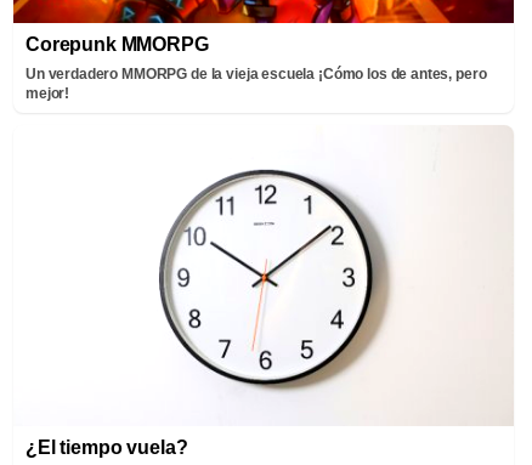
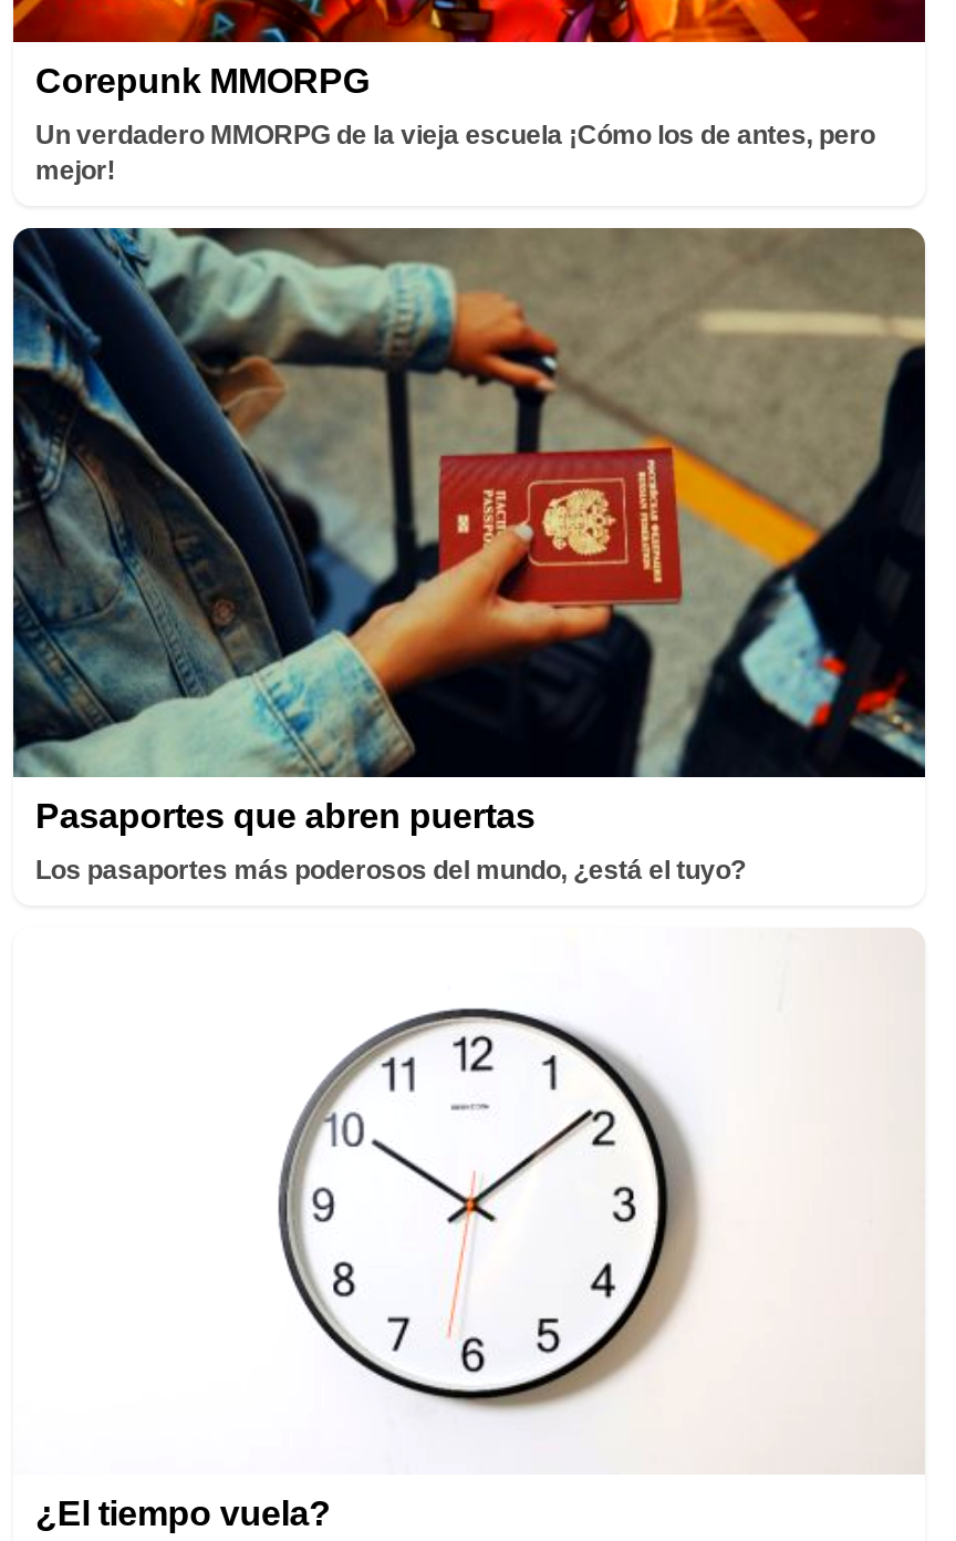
none -> [11,226,927,885] [image] | Pasaportes que abren puertas | Los pasaportes más poderosos del mundo, ¿está el tuyo?

